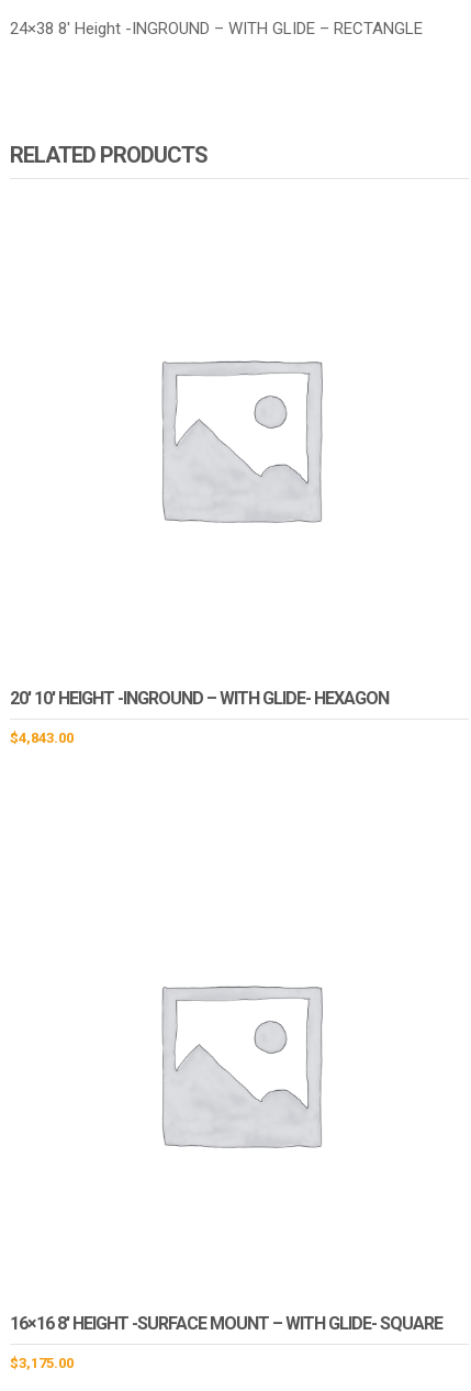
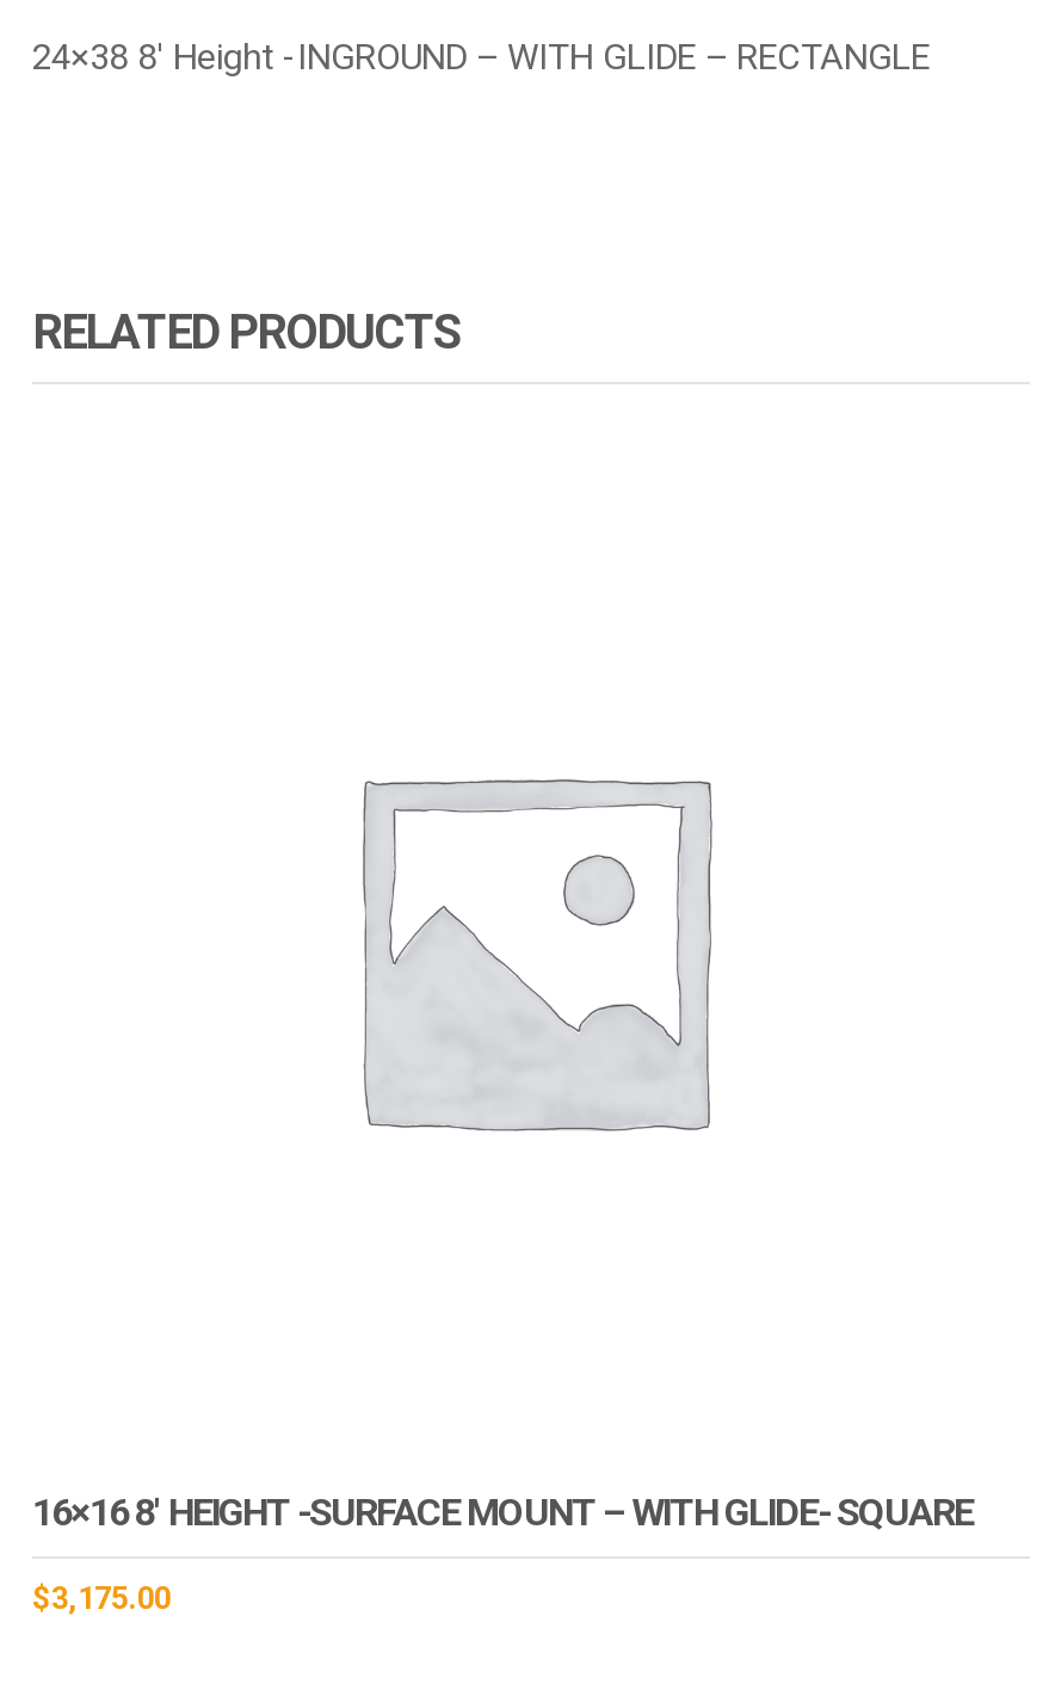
[10,688,389,746] 20′ 10′ HEIGHT -INGROUND – WITH GLIDE- HEXAGON | $4,843.00 -> none

